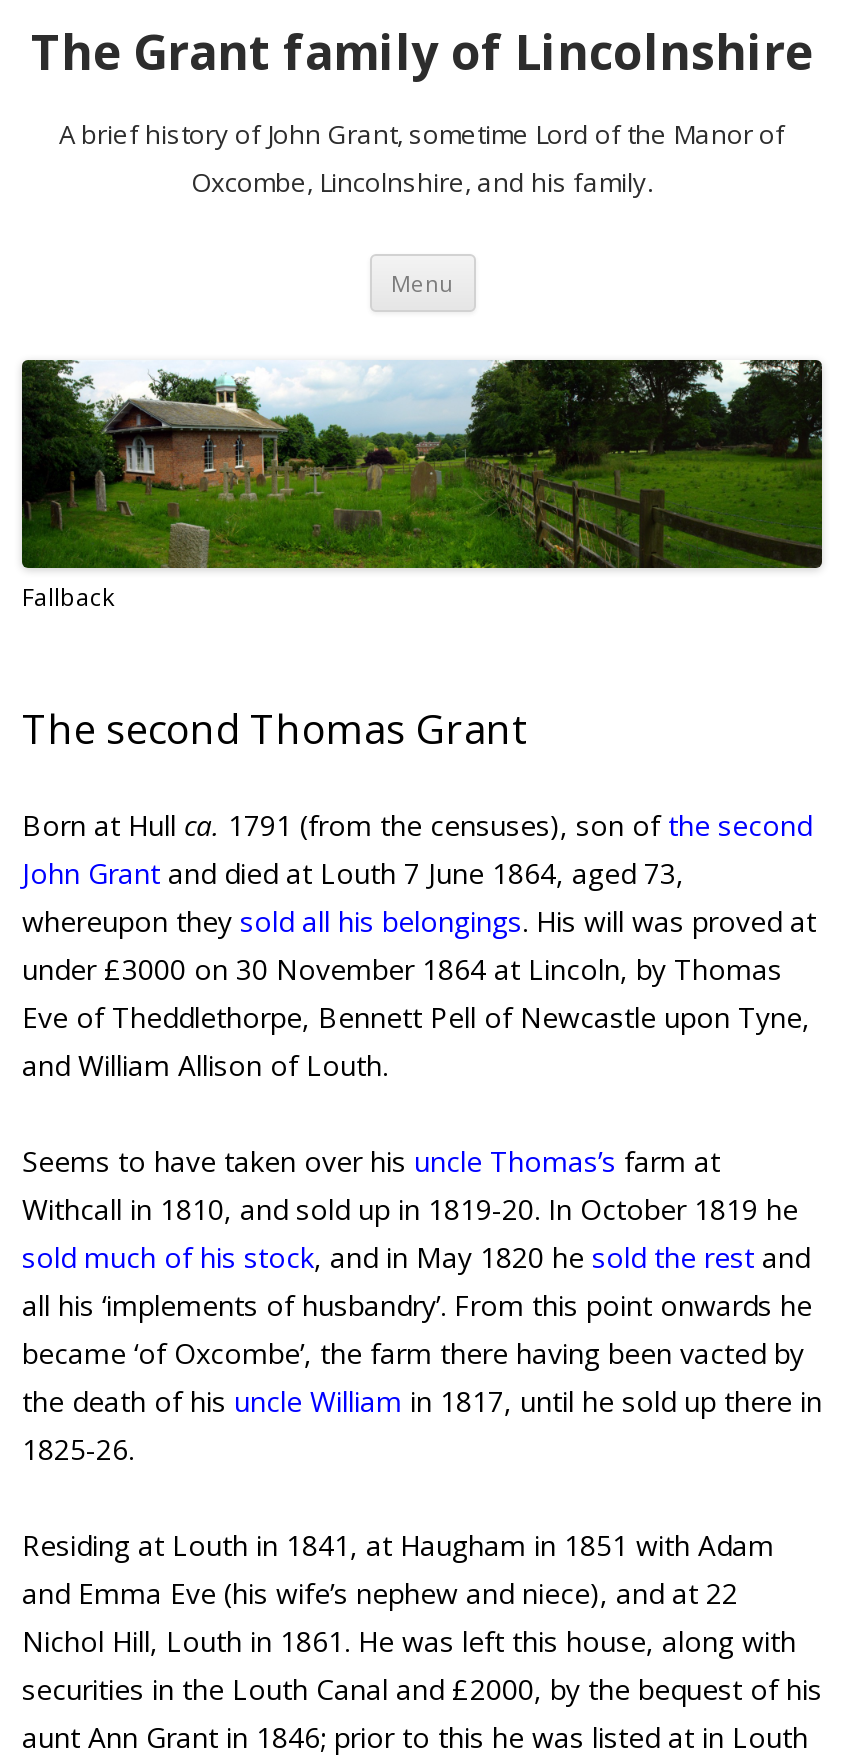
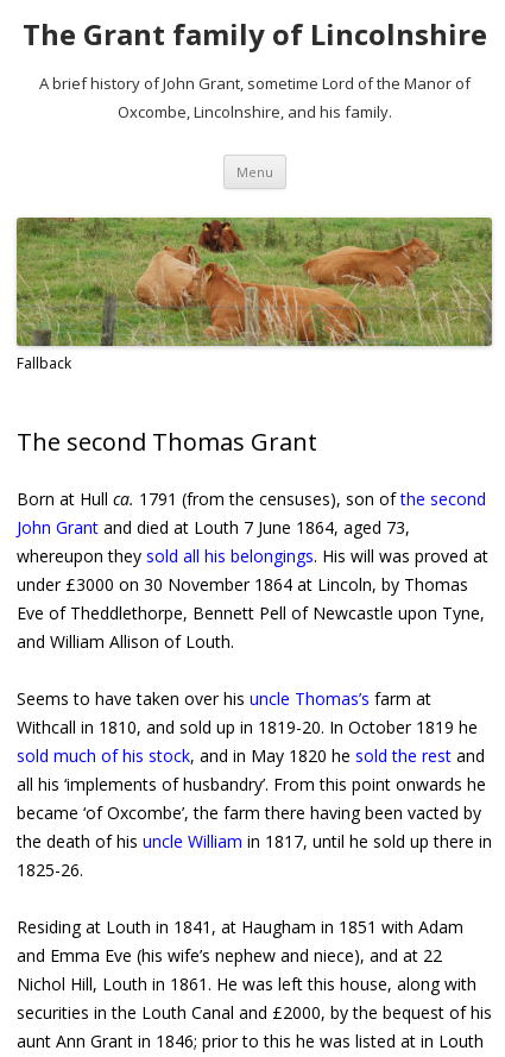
[20,358,824,568] [image] -> [15,216,493,347] [image]

